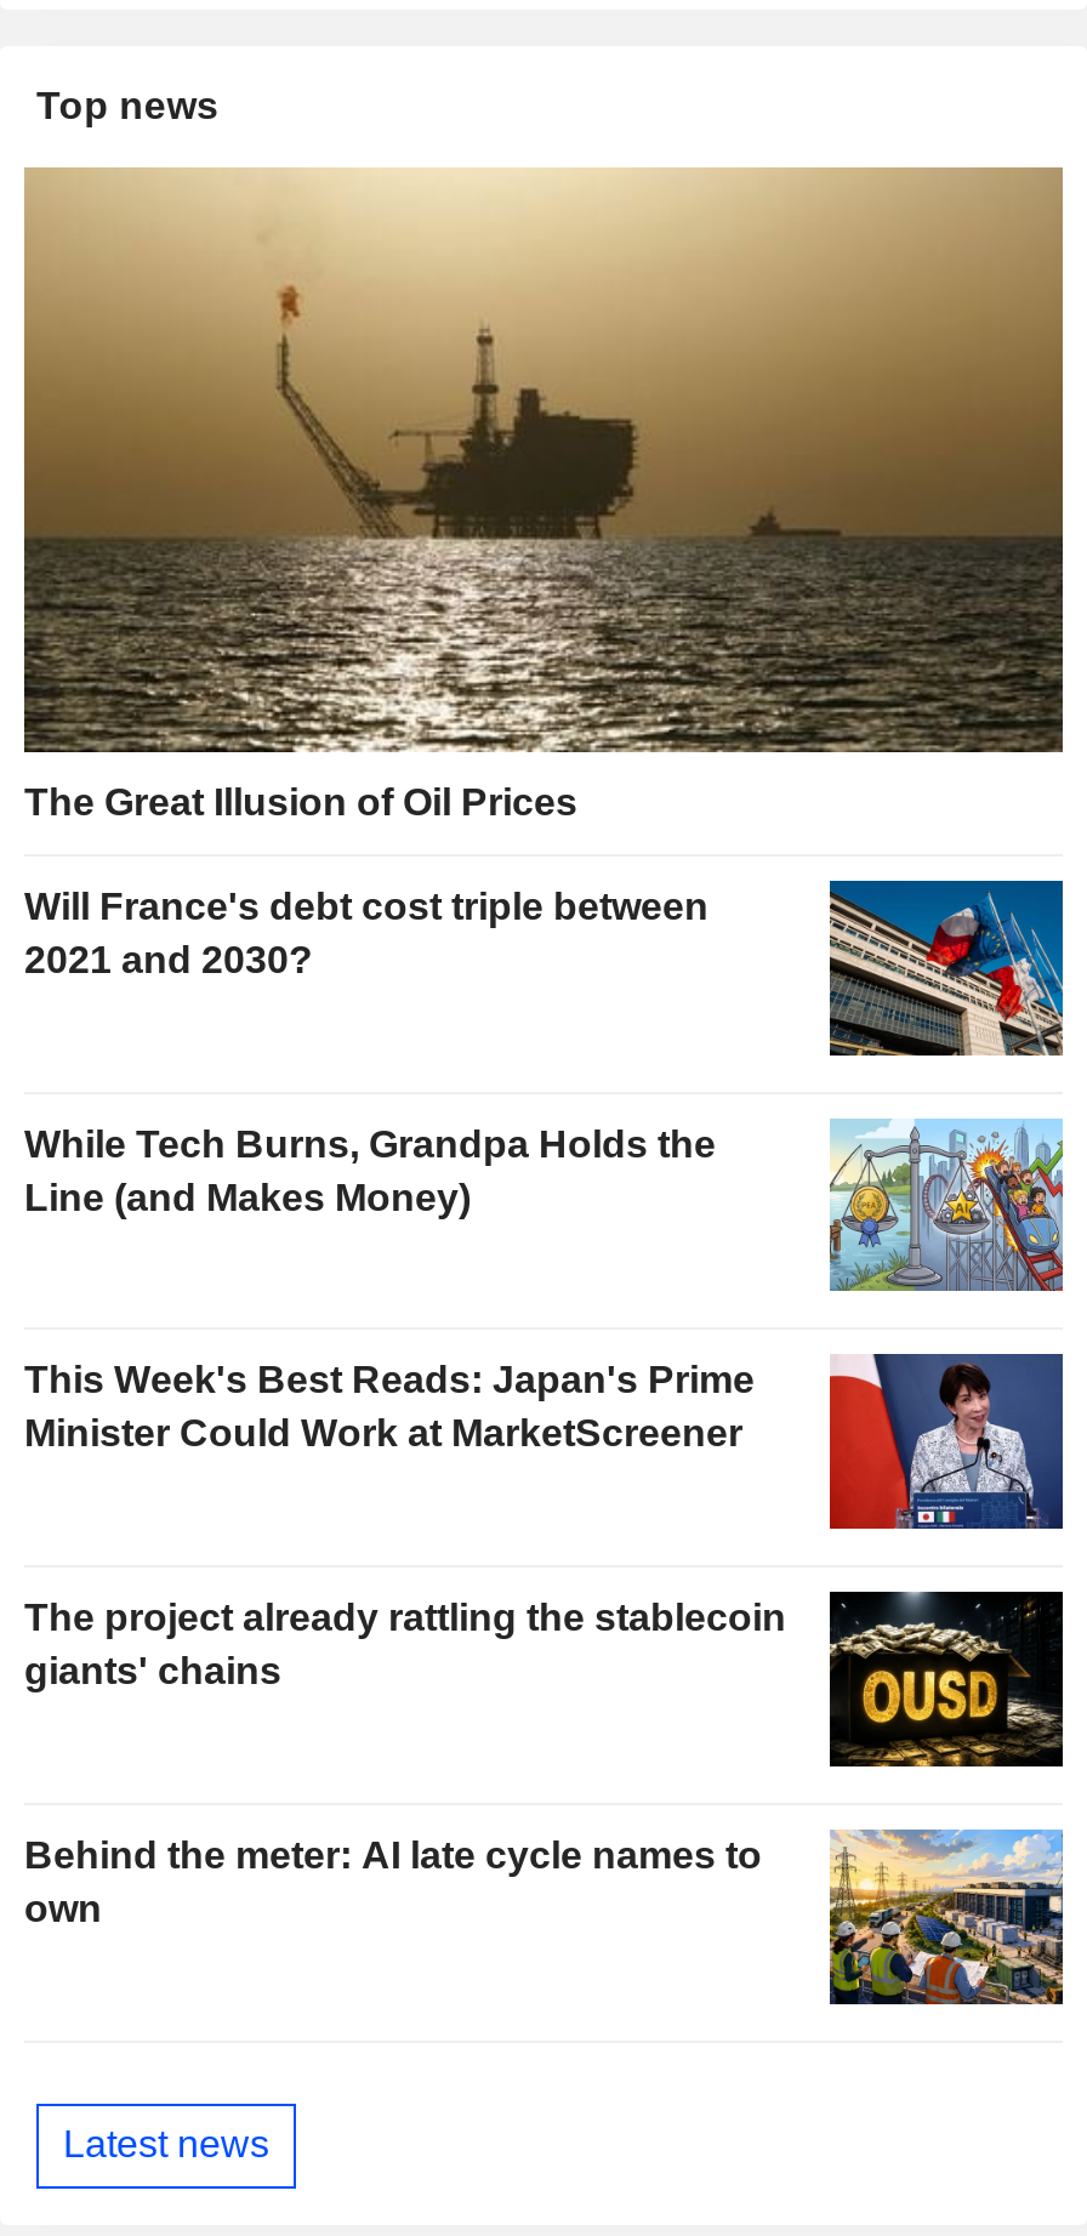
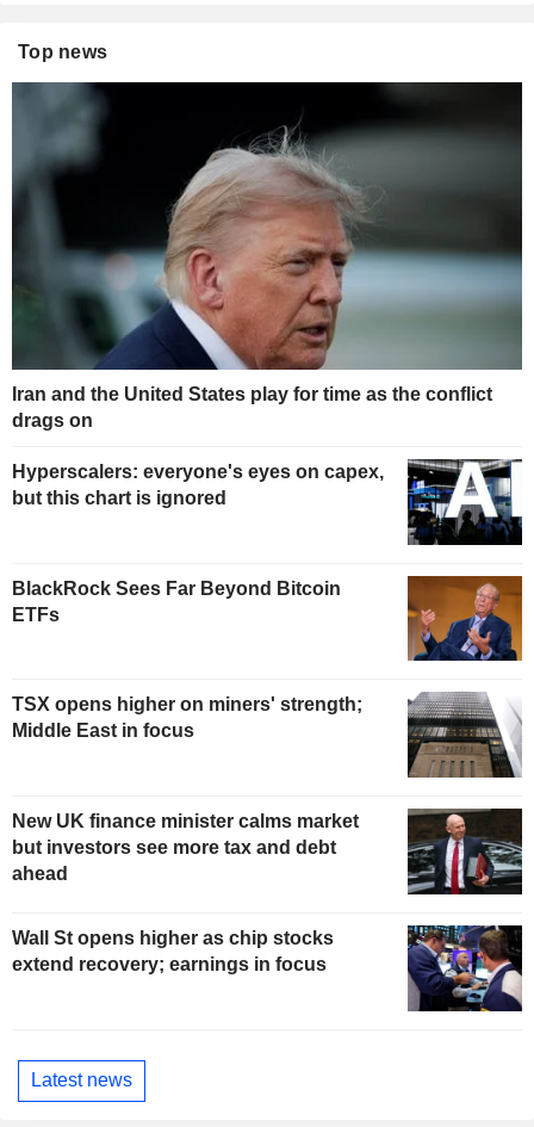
[22,165,1065,822] [image] | The Great Illusion of Oil Prices -> [11,81,523,430] [image] | Iran and the United States play for time as the conflict | drags on
[24,885,708,980] Will France's debt cost triple between | 2021 and 2030? -> [12,461,384,508] Hyperscalers: everyone's eyes on capex, | but this chart is ignored
[827,878,1065,1058] [image] -> [408,458,523,546] [image]
[24,1122,716,1217] While Tech Burns, Grandpa Holds the | Line (and Makes Money) -> [12,578,341,624] BlackRock Sees Far Beyond Bitcoin | ETFs
[830,1119,1065,1293] [image] -> [406,575,523,662] [image]
[24,1352,1065,1531] [image] | This Week's Best Reads: Japan's Prime | Minister Could Work at MarketScreener -> [12,692,522,779] [image] | TSX opens higher on miners' strength; | Middle East in focus
[24,1589,1060,1769] [image] | The project already rattling the stablecoin | giants' chains -> [12,807,522,896] [image] | New UK finance minister calms market | but investors see more tax and debt | ahead
[24,1834,762,1929] Behind the meter: AI late cycle names to | own -> [12,928,334,974] Wall St opens higher as chip stocks | extend recovery; earnings in focus
[830,1827,1065,2007] [image] -> [406,924,523,1013] [image]

